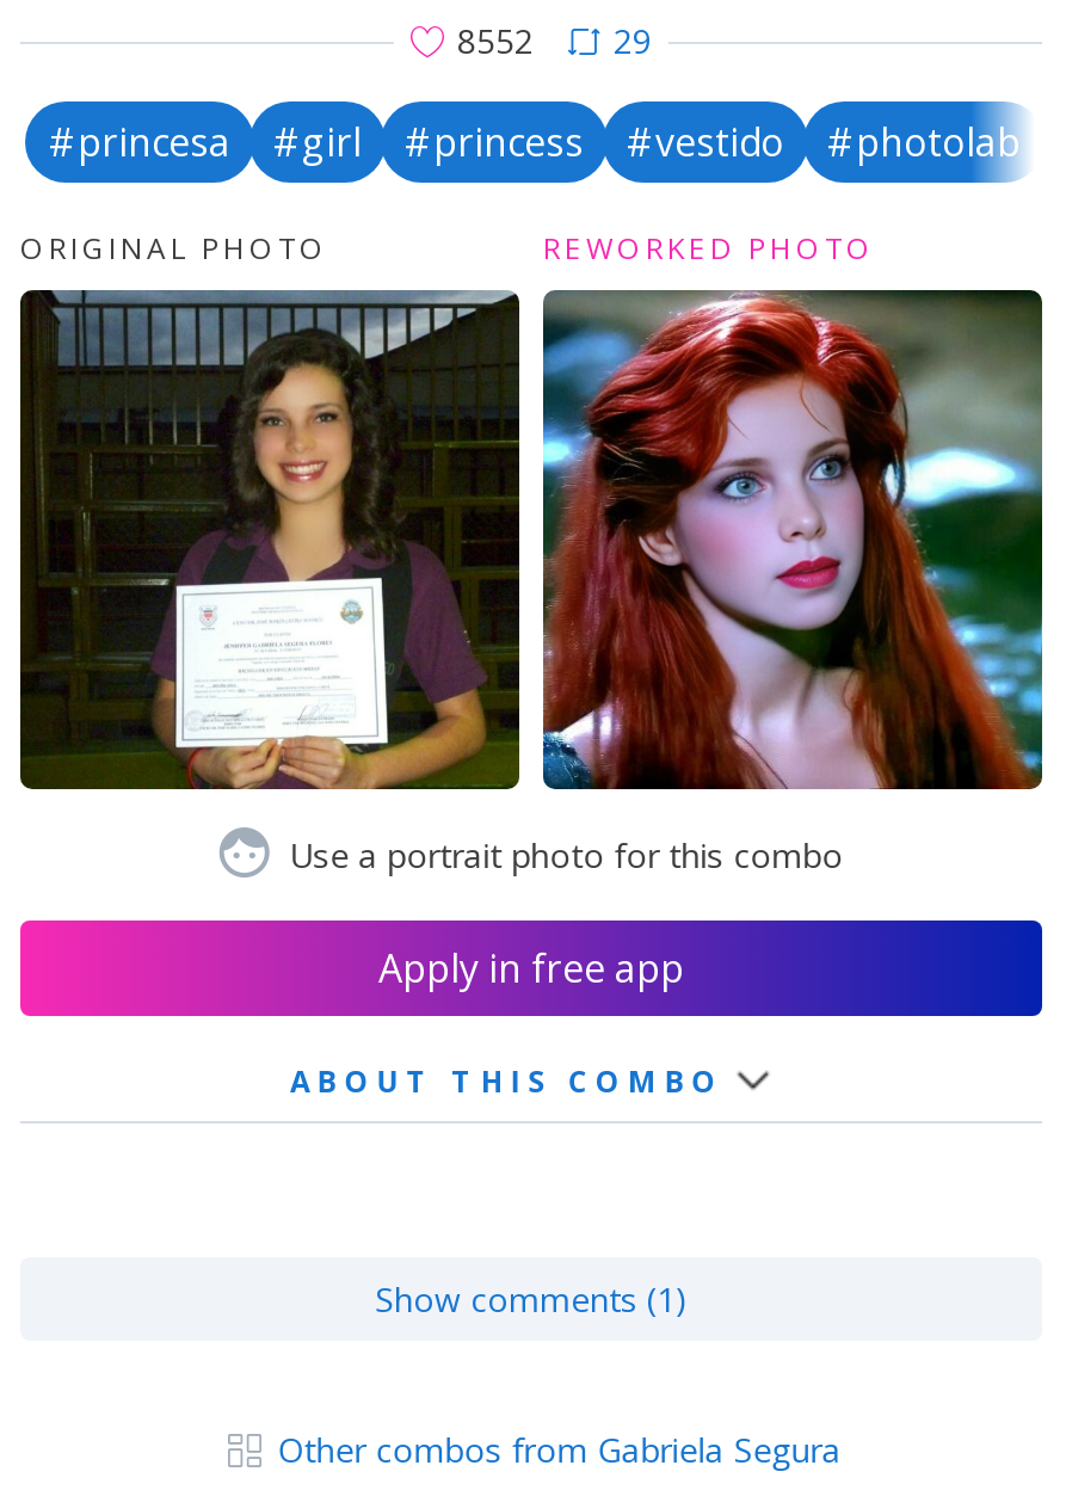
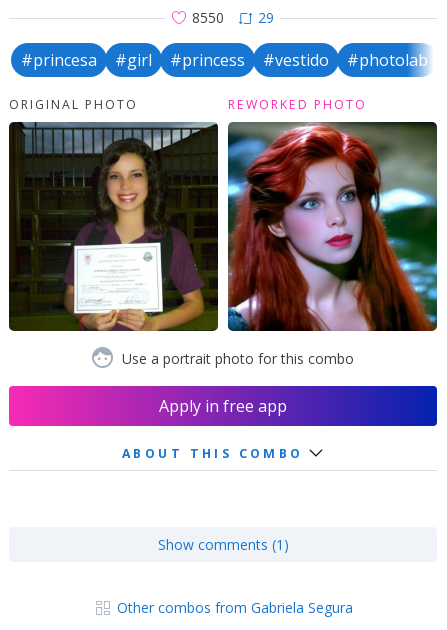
[457,18,652,64] 8552 29 -> [192,8,274,27] 8550 29

